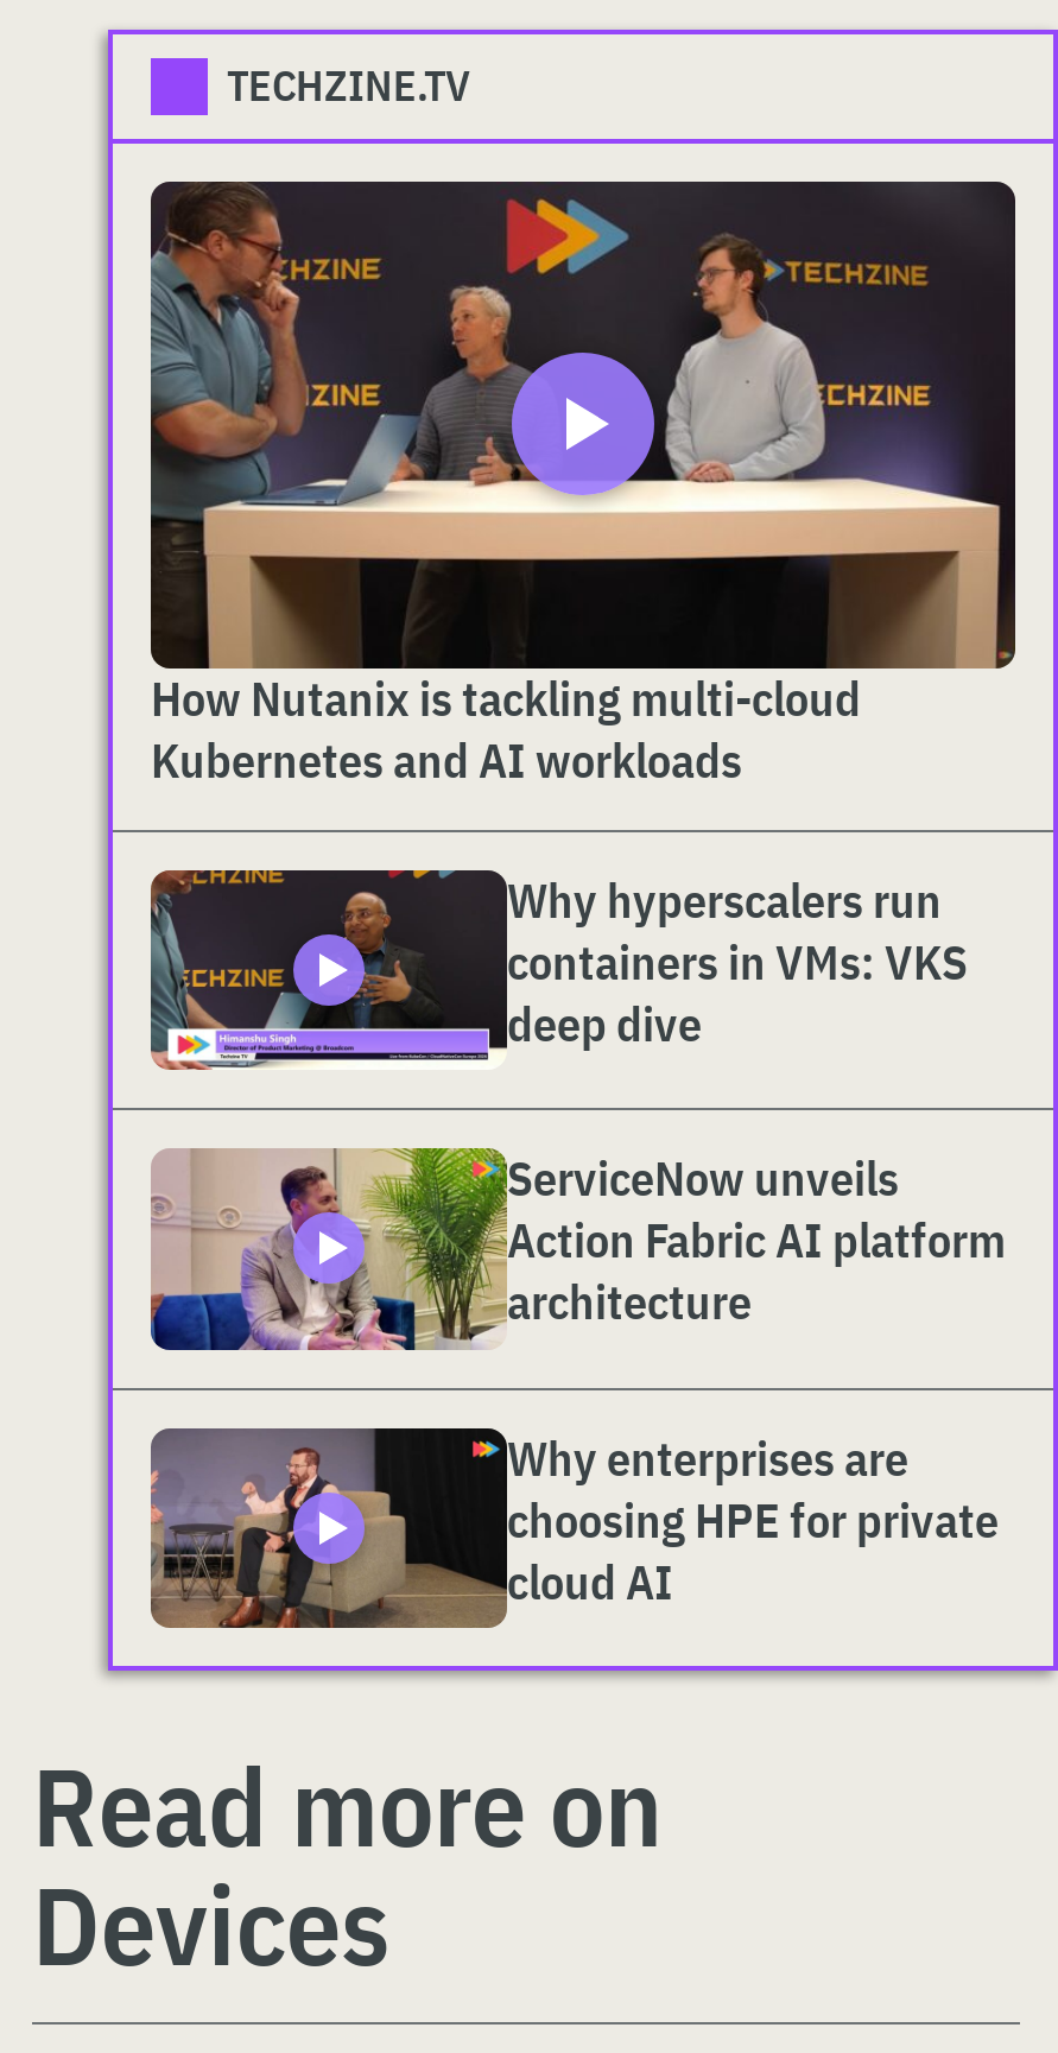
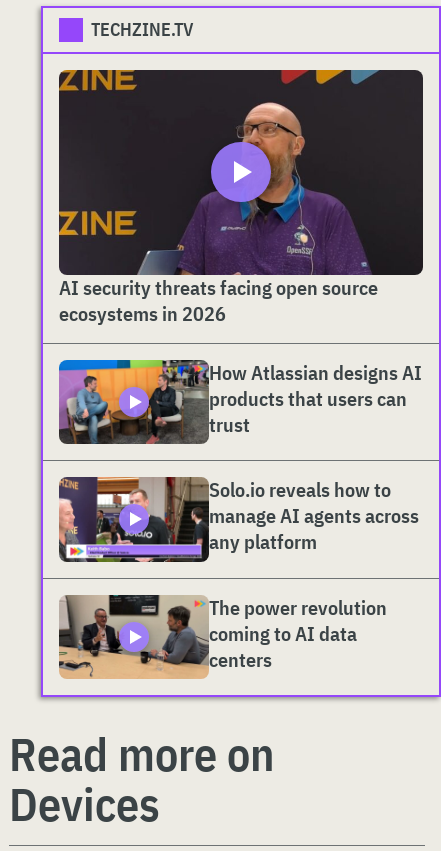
[148,179,1008,792] [image] | How Nutanix is tackling multi-cloud | Kubernetes and AI workloads -> [58,69,421,327] [image] | AI security threats facing open source | ecosystems in 2026
[148,868,968,1072] [image] | Why hyperscalers run | containers in VMs: VKS | deep dive -> [58,359,422,445] [image] | How Atlassian designs AI | products that users can | trust
[151,1146,1006,1352] [image] | ServiceNow unveils | Action Fabric AI platform | architecture -> [59,476,419,563] [image] | Solo.io reveals how to | manage AI agents across | any platform
[151,1425,999,1630] [image] | Why enterprises are | choosing HPE for private | cloud AI -> [58,593,387,679] [image] | The power revolution | coming to AI data | centers

